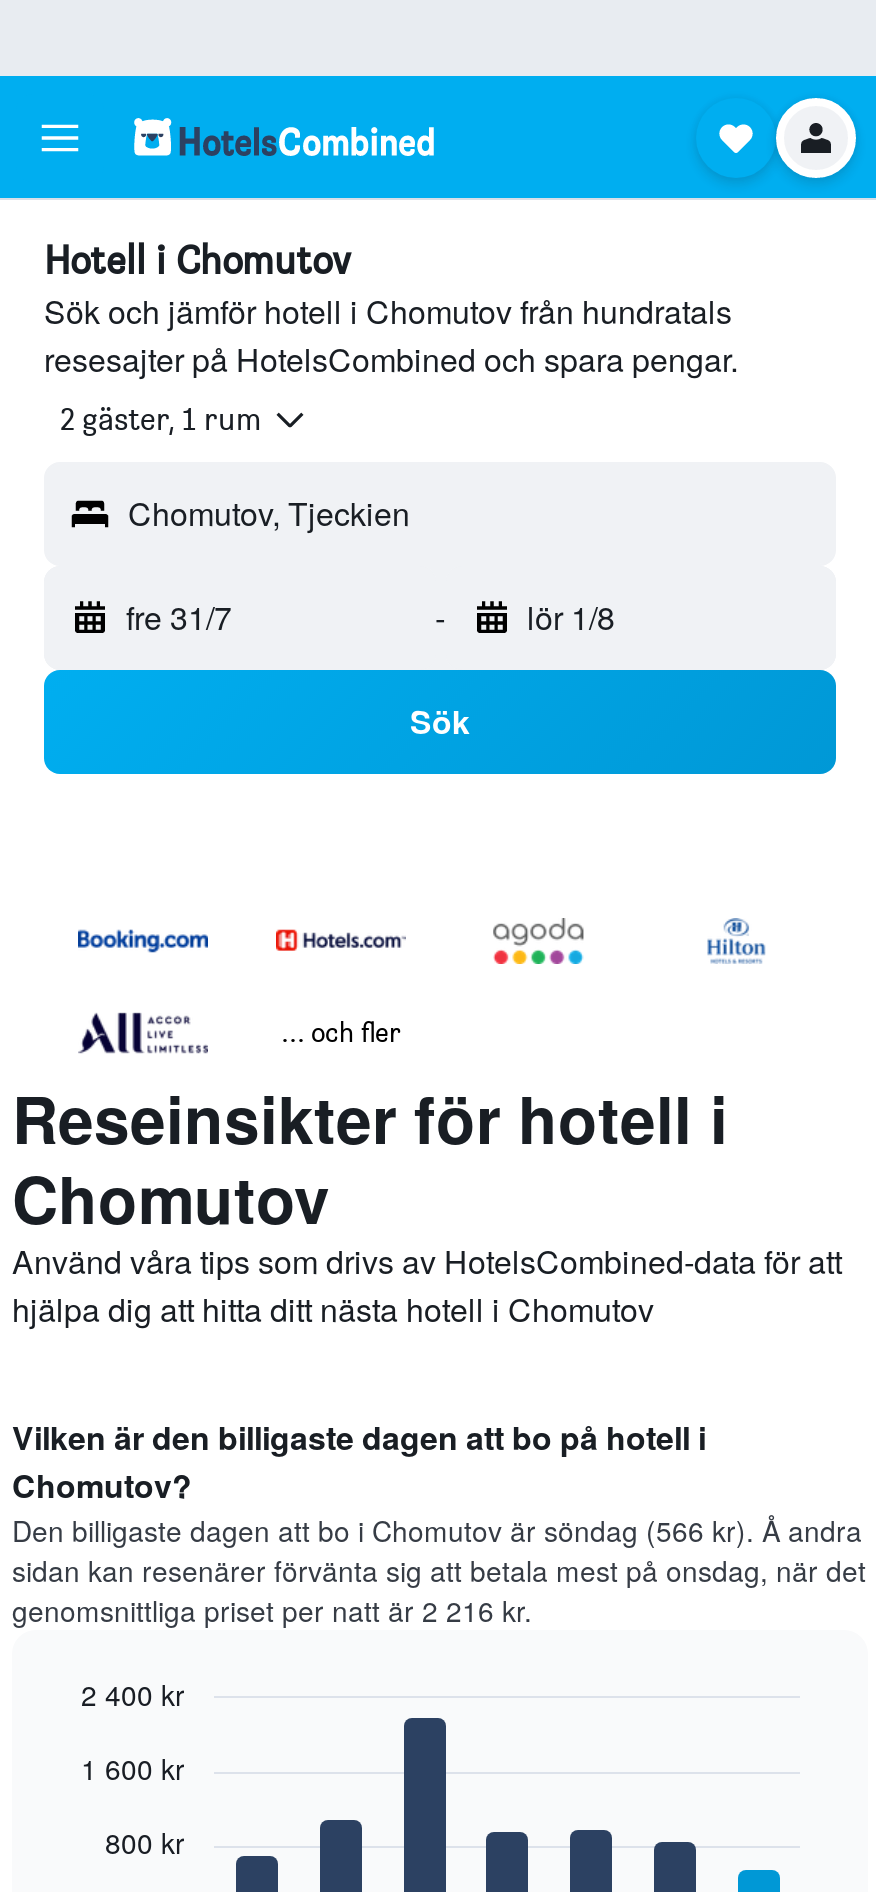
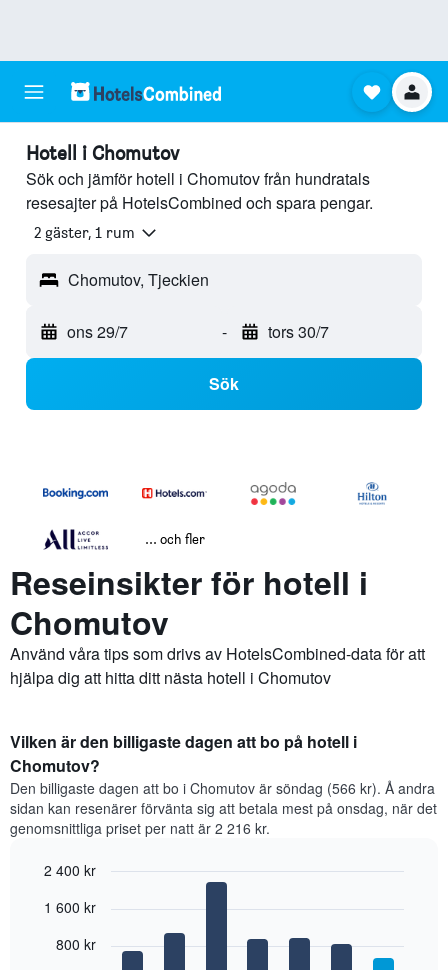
[126,594,232,640] fre 31/7 -> [67,320,128,343] ons 29/7
[527,594,615,640] lör 1/8 -> [267,320,328,343] tors 30/7

